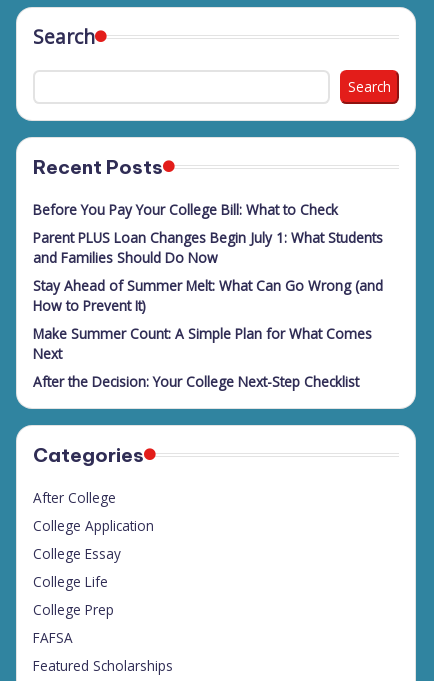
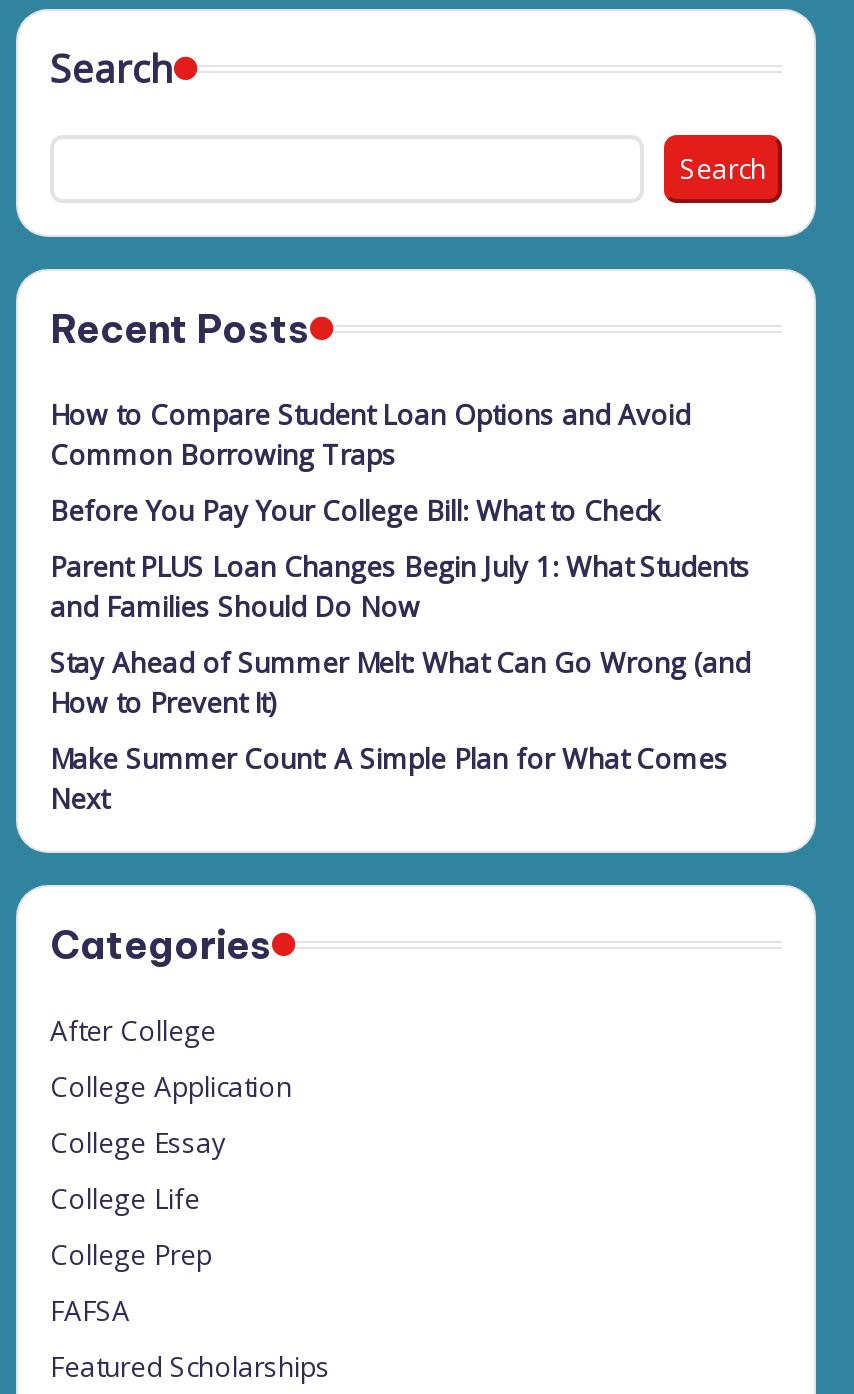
none -> [50,394,690,472] How to Compare Student Loan Options and Avoid | Common Borrowing Traps
moved [33,200,383,363] -> [50,490,750,816]: Before You Pay Your College Bill: What to Check | Parent PLUS Loan Changes Begin July 1: What Students | and Families Should Do Now | Stay Ahead of Summer Melt: What Can Go Wrong (and | How to Prevent It) | Make Summer Count: A Simple Plan for What Comes | Next
[33,372,359,391] After the Decision: Your College Next-Step Checklist -> none

